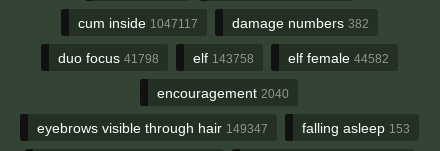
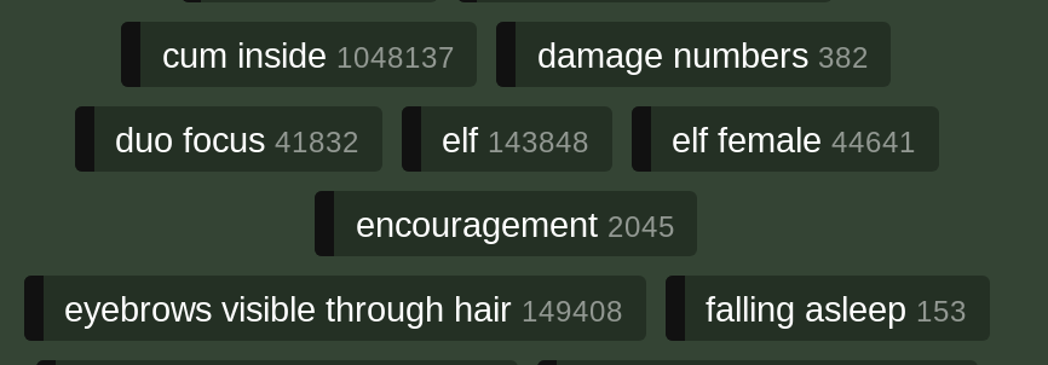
[77,14,197,30] cum inside 1047117 -> [162,35,455,74] cum inside 1048137
[57,49,158,65] duo focus 41798 -> [115,120,359,158] duo focus 41832
[192,49,253,65] elf 143758 -> [442,120,589,158] elf 143848
[287,49,388,65] elf female 44582 -> [672,120,916,158] elf female 44641
[157,84,289,100] encouragement 2040 -> [356,204,675,243] encouragement 2045
[36,119,267,135] eyebrows visible through hair 149347 -> [64,289,623,328] eyebrows visible through hair 149408

